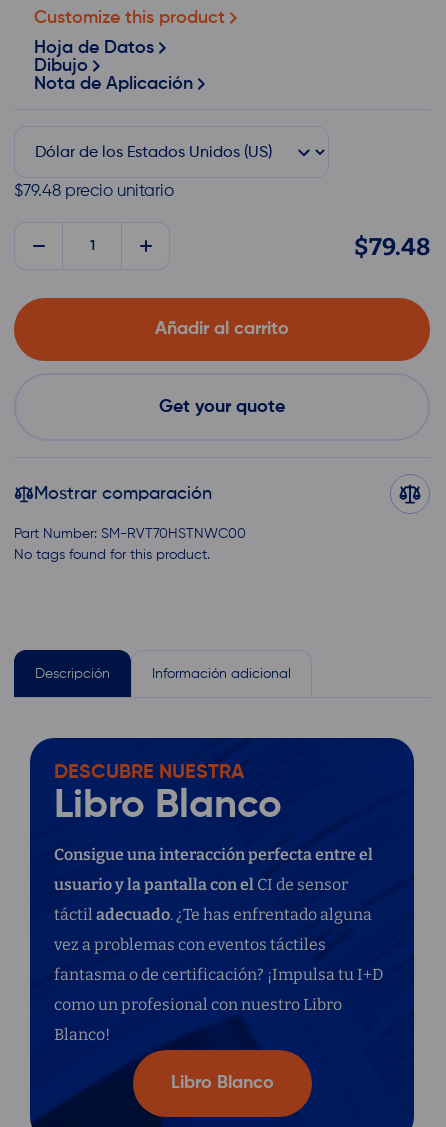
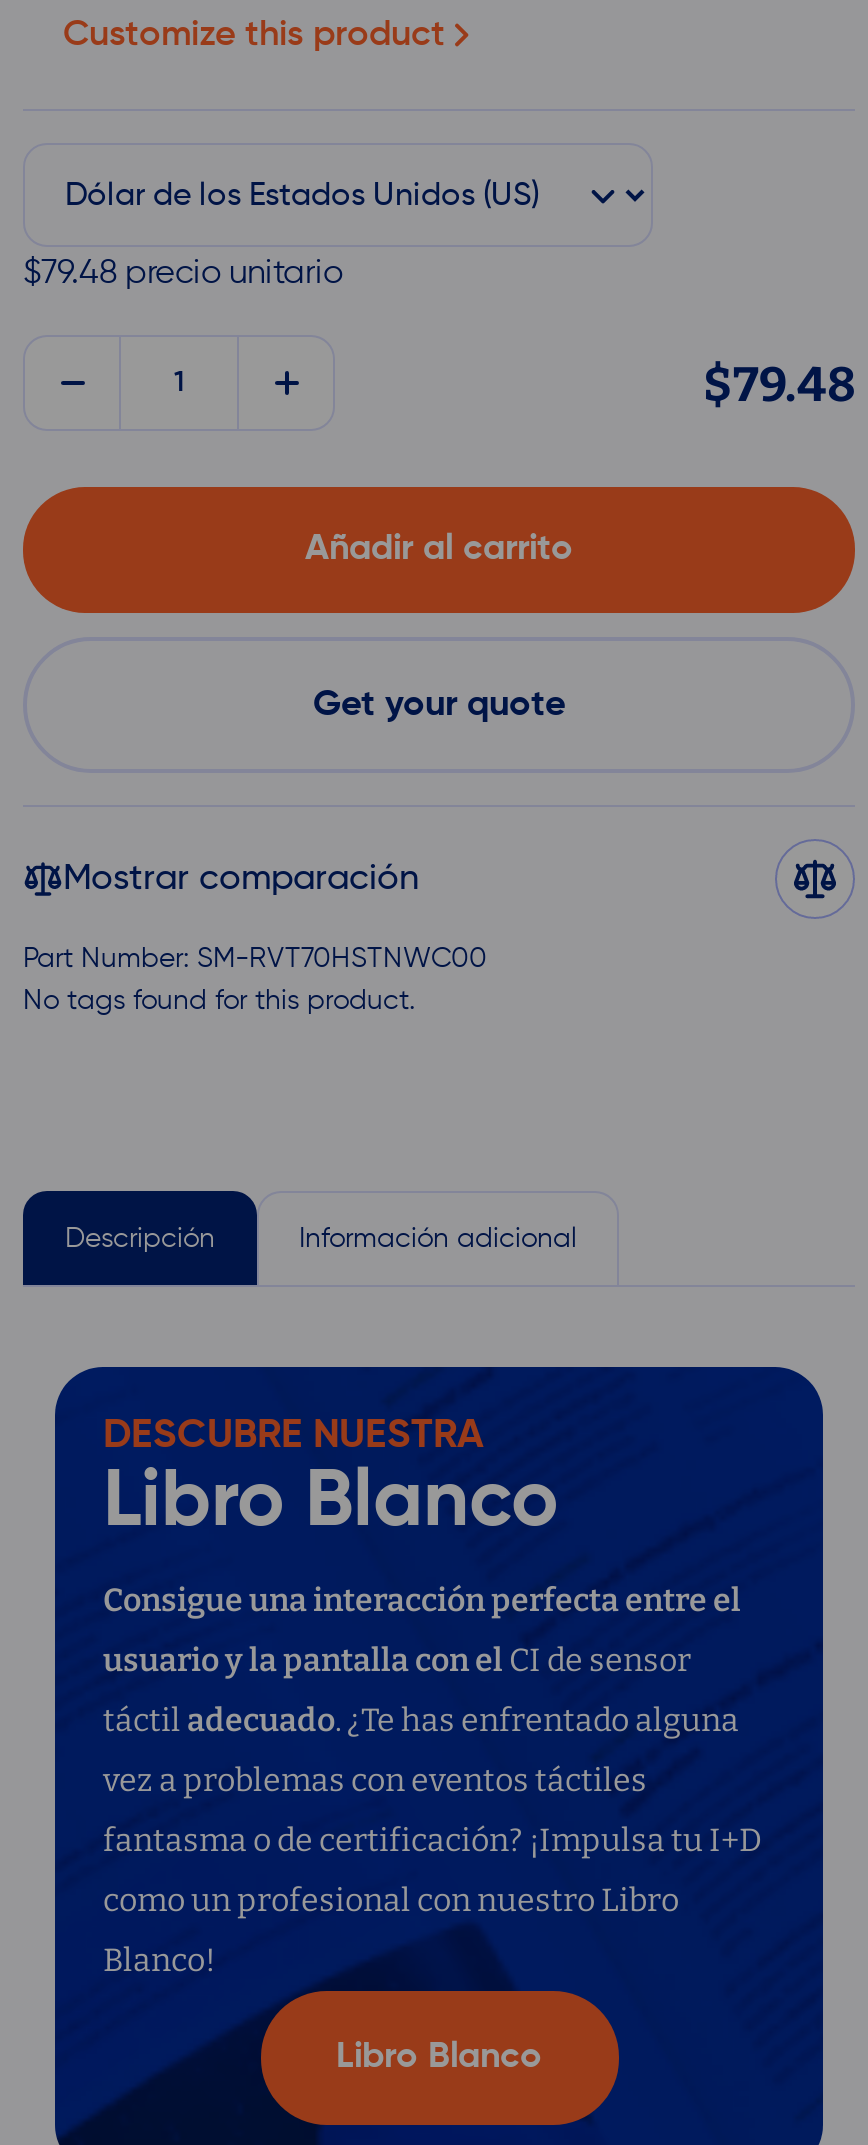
[34,39,193,93] Hoja de Datos | Dibujo | Nota de Aplicación -> none

